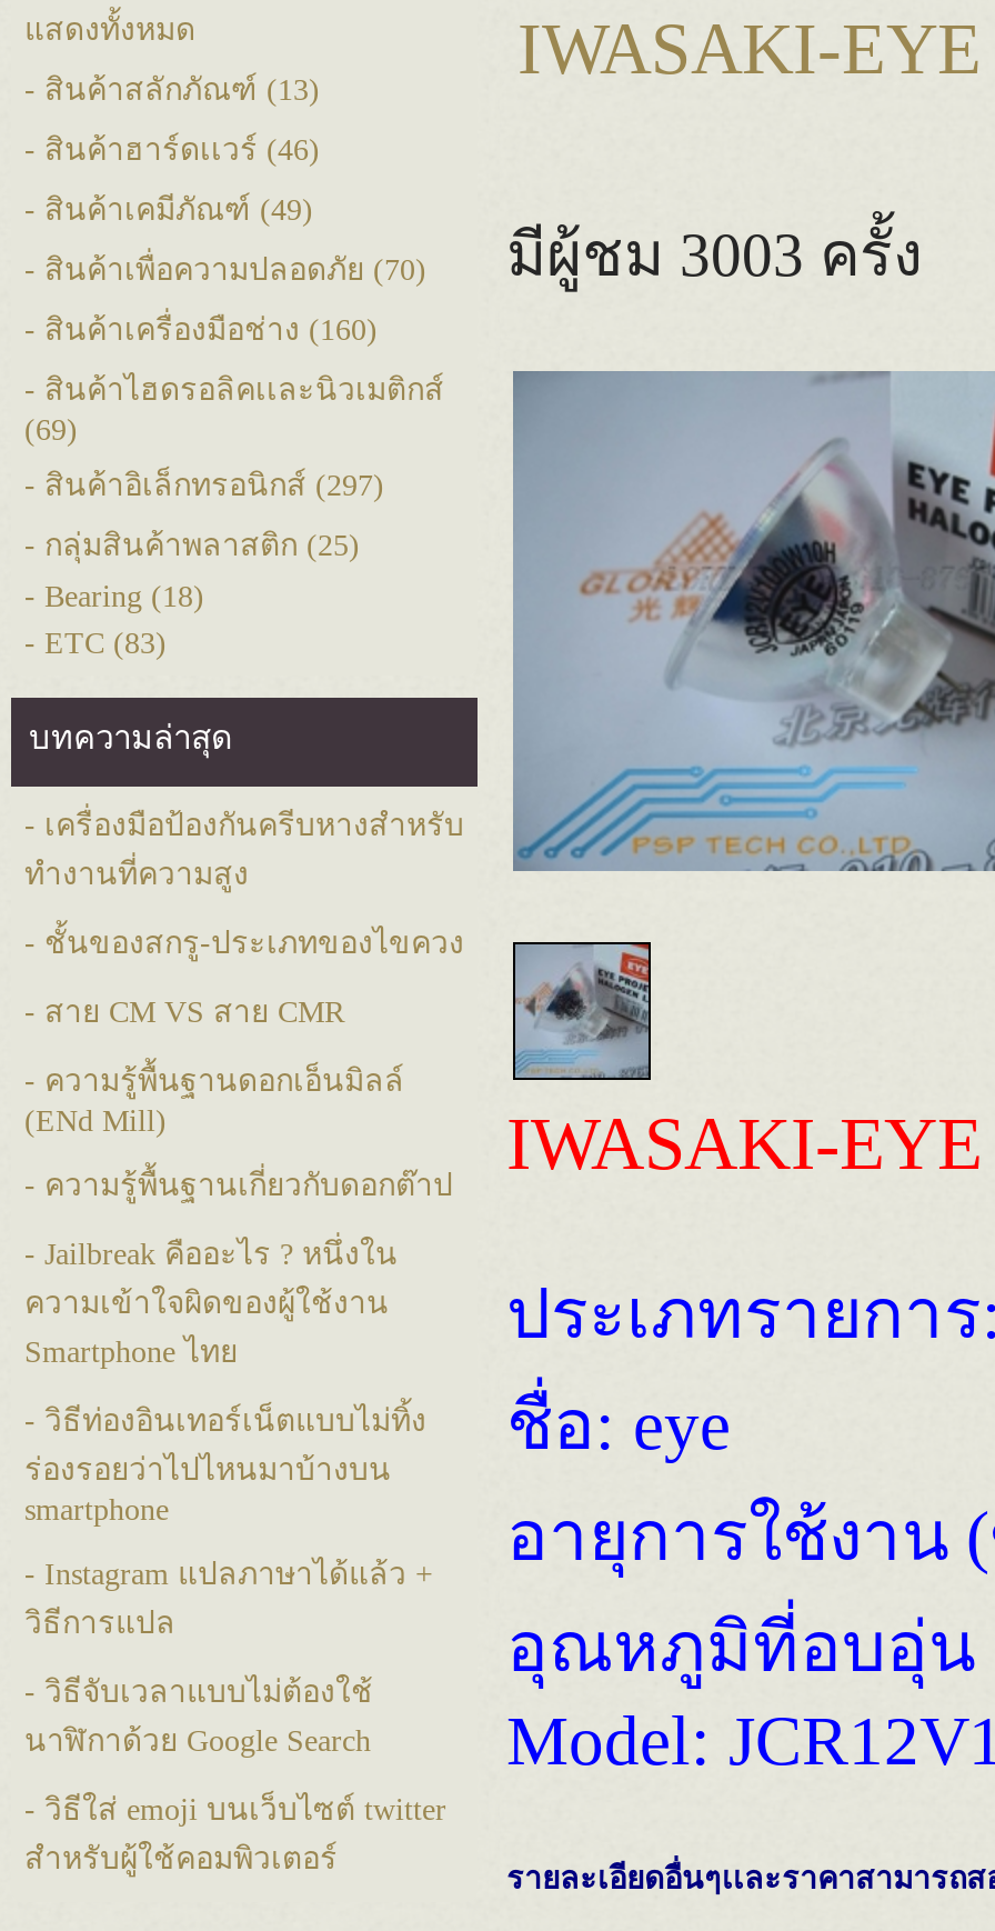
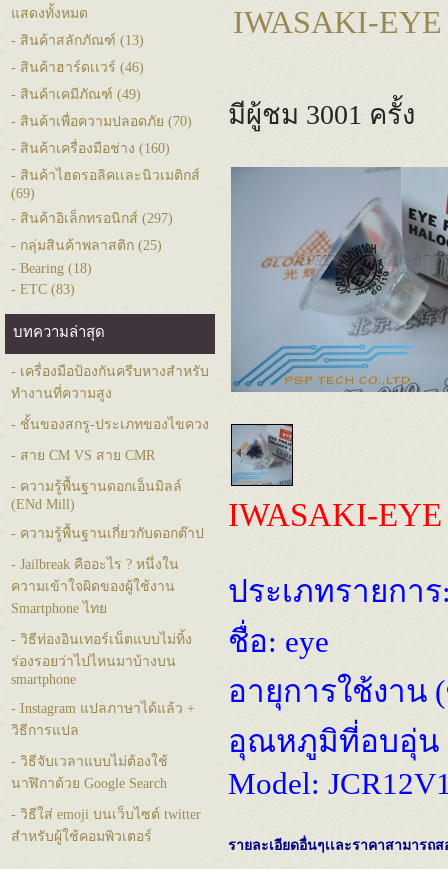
[506,220,922,289] มีผู้ชม 3003 ครั้ง -> [228,99,415,130] มีผู้ชม 3001 ครั้ง

